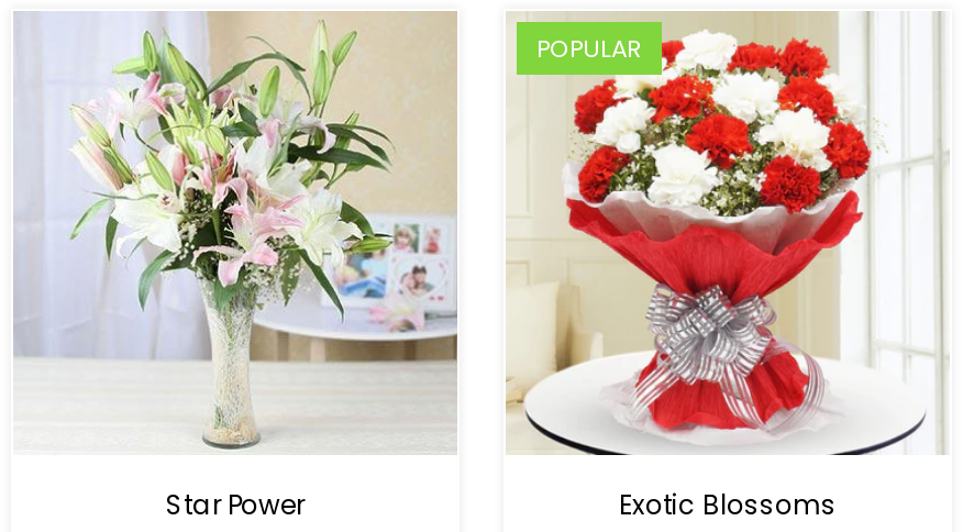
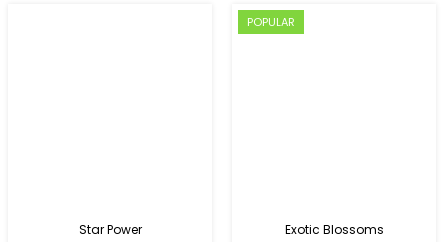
[13,11,460,453] [image] -> none
[503,11,950,457] [image] -> none

